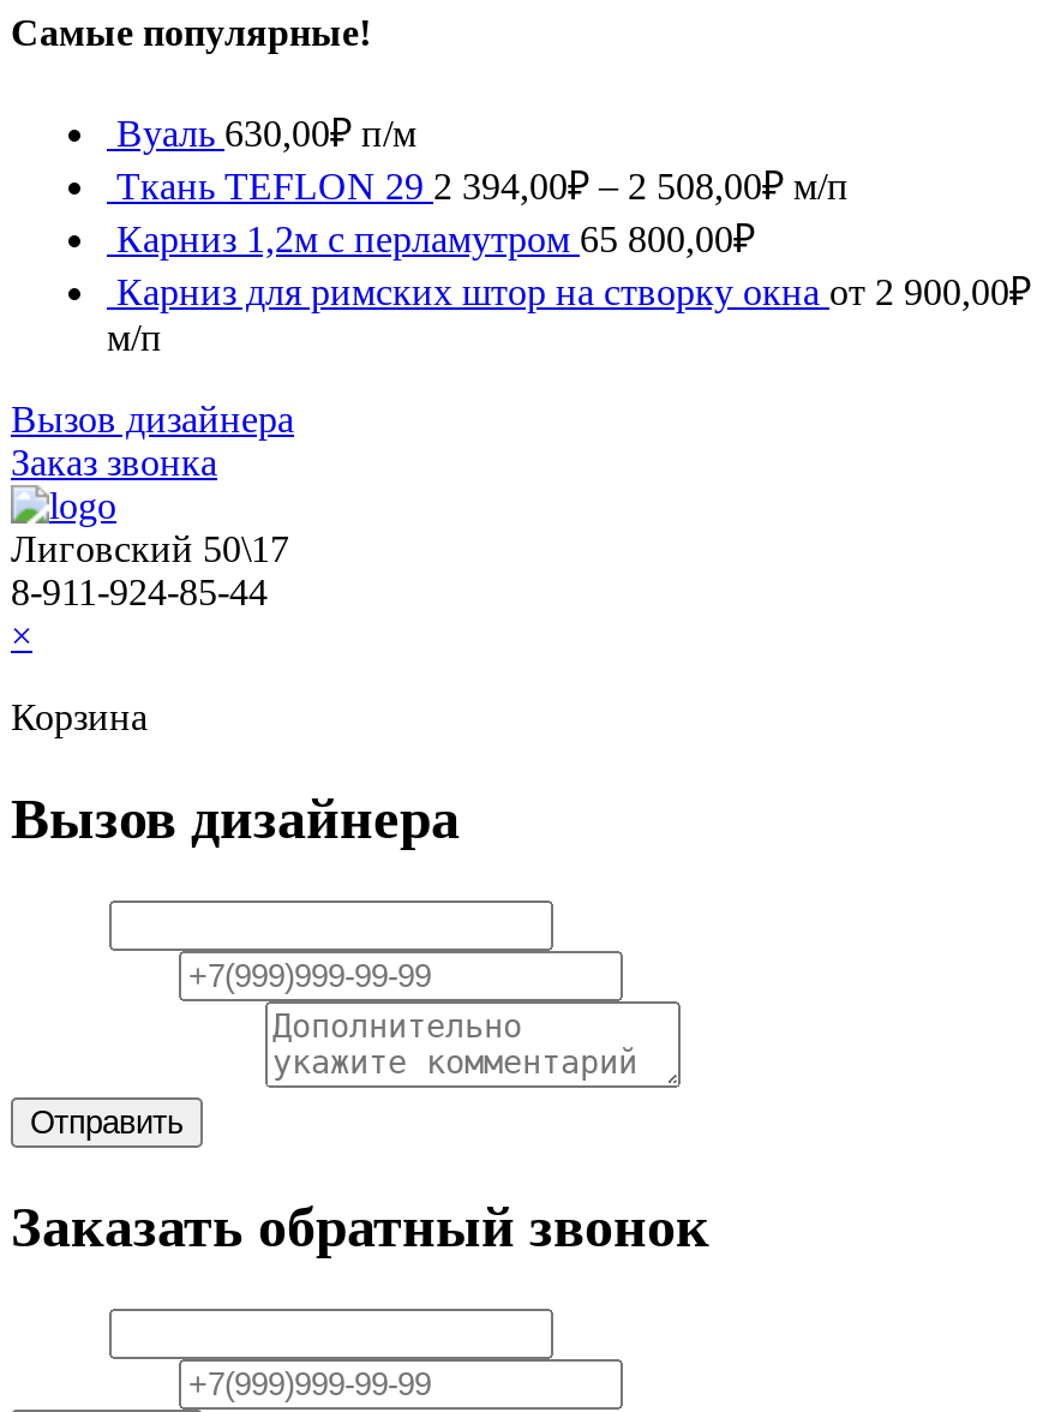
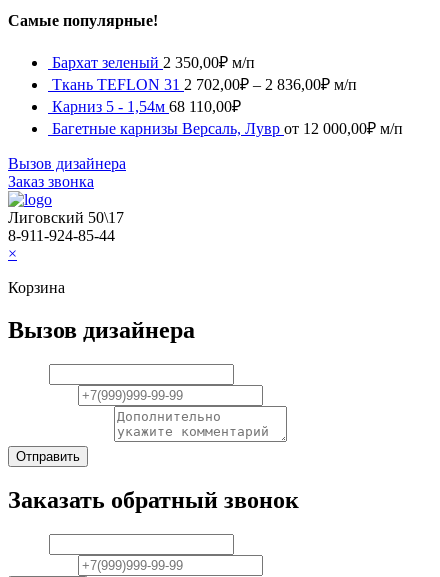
[107,113,1031,358] Вуаль 630,00₽ п/м | Ткань TEFLON 29 2 394,00₽ – 2 508,00₽ м/п | Карниз 1,2м с перламутром 65 800,00₽ | Карниз для римских штор на створку окна от 2 900,00₽ | м/п -> [52,54,403,137] Бархат зеленый 2 350,00₽ м/п | Ткань TEFLON 31 2 702,00₽ – 2 836,00₽ м/п | Карниз 5 - 1,54м 68 110,00₽ | Багетные карнизы Версаль, Лувр от 12 000,00₽ м/п

